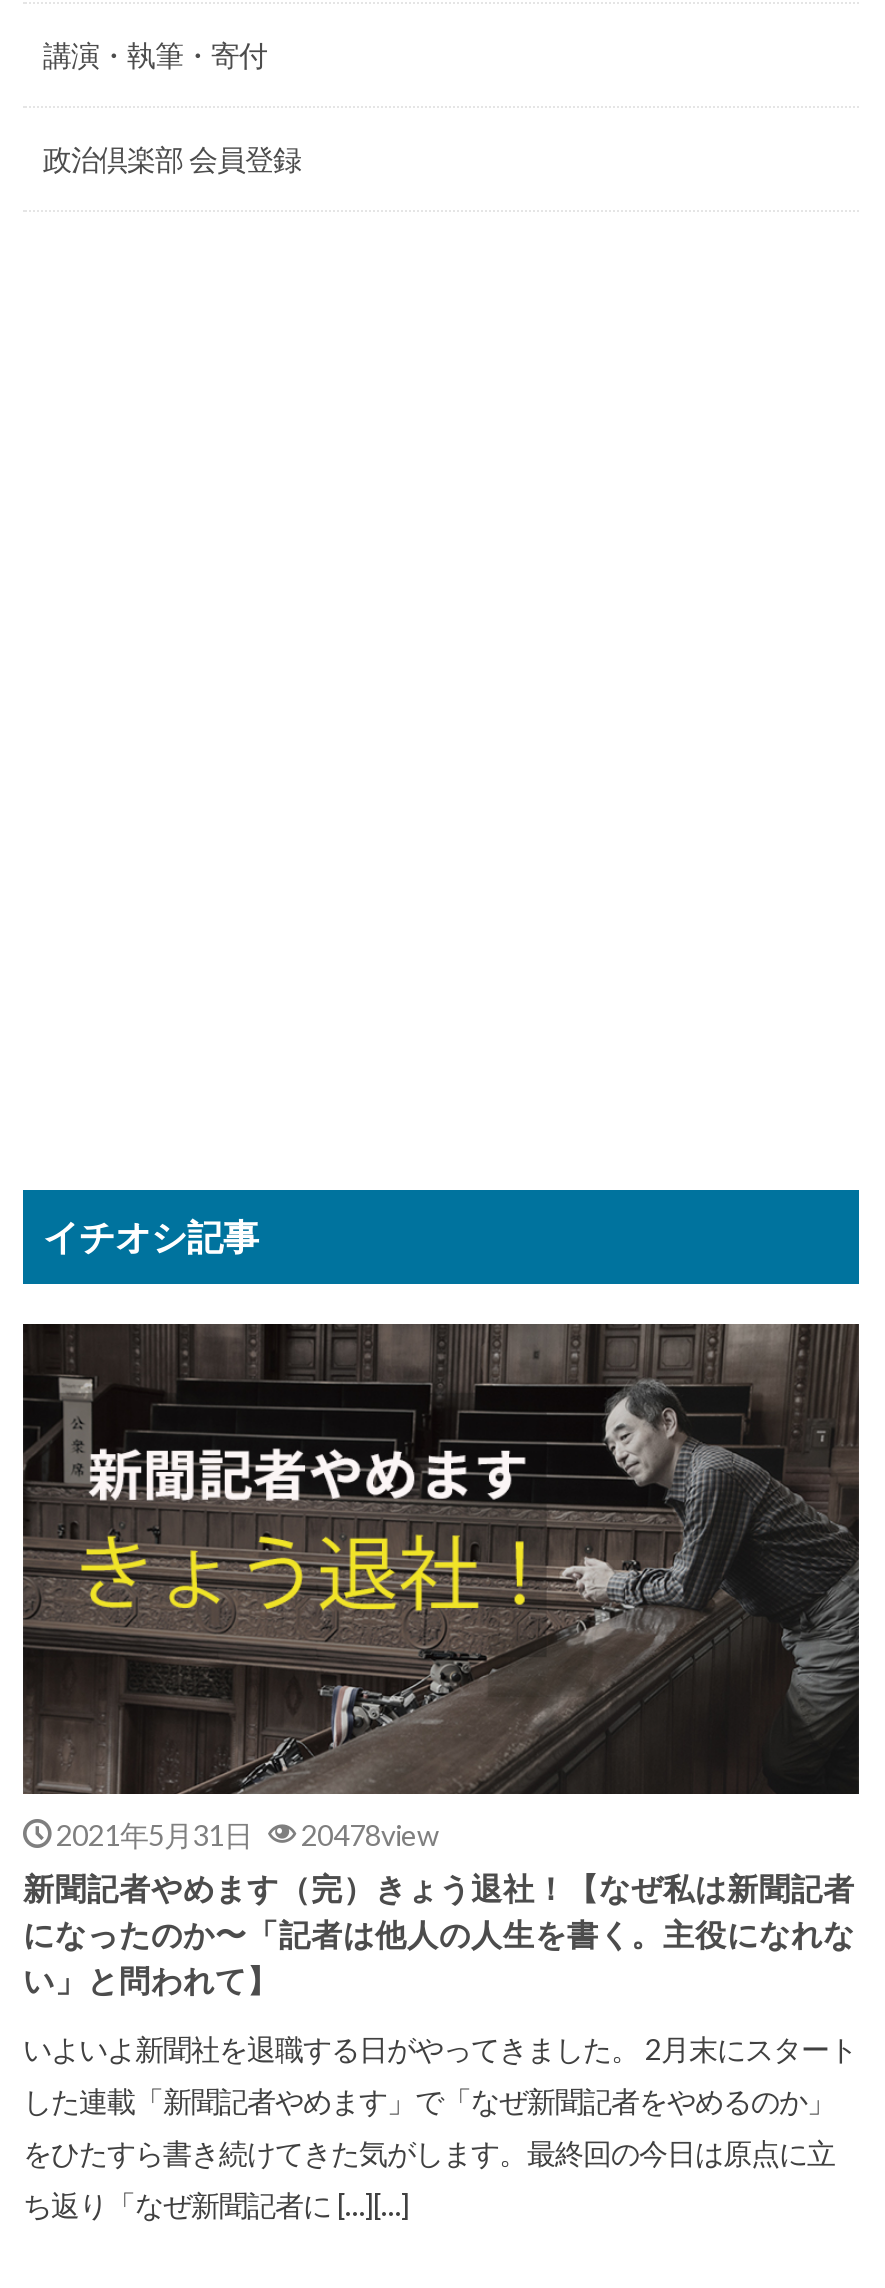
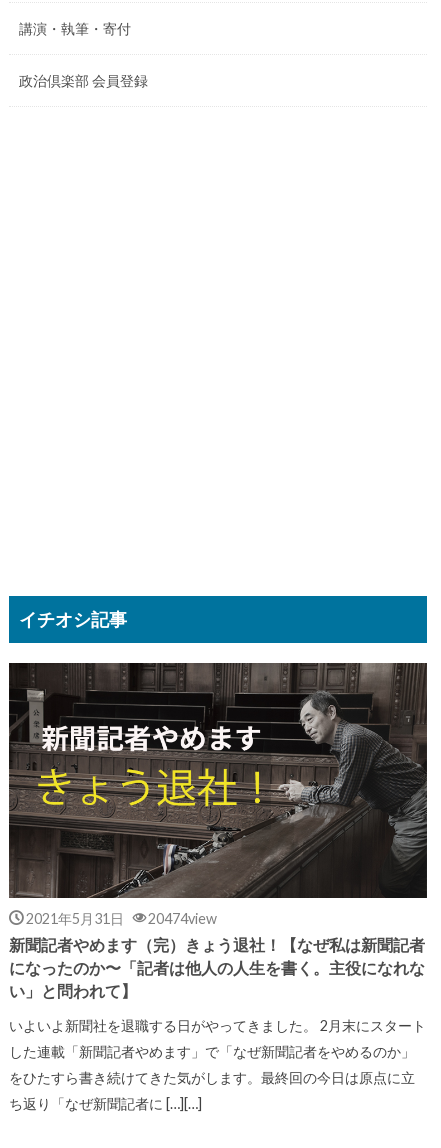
[56,1819,439,1853] 2021年5月31日 20478view -> [25,910,217,927] 2021年5月31日 20474view

